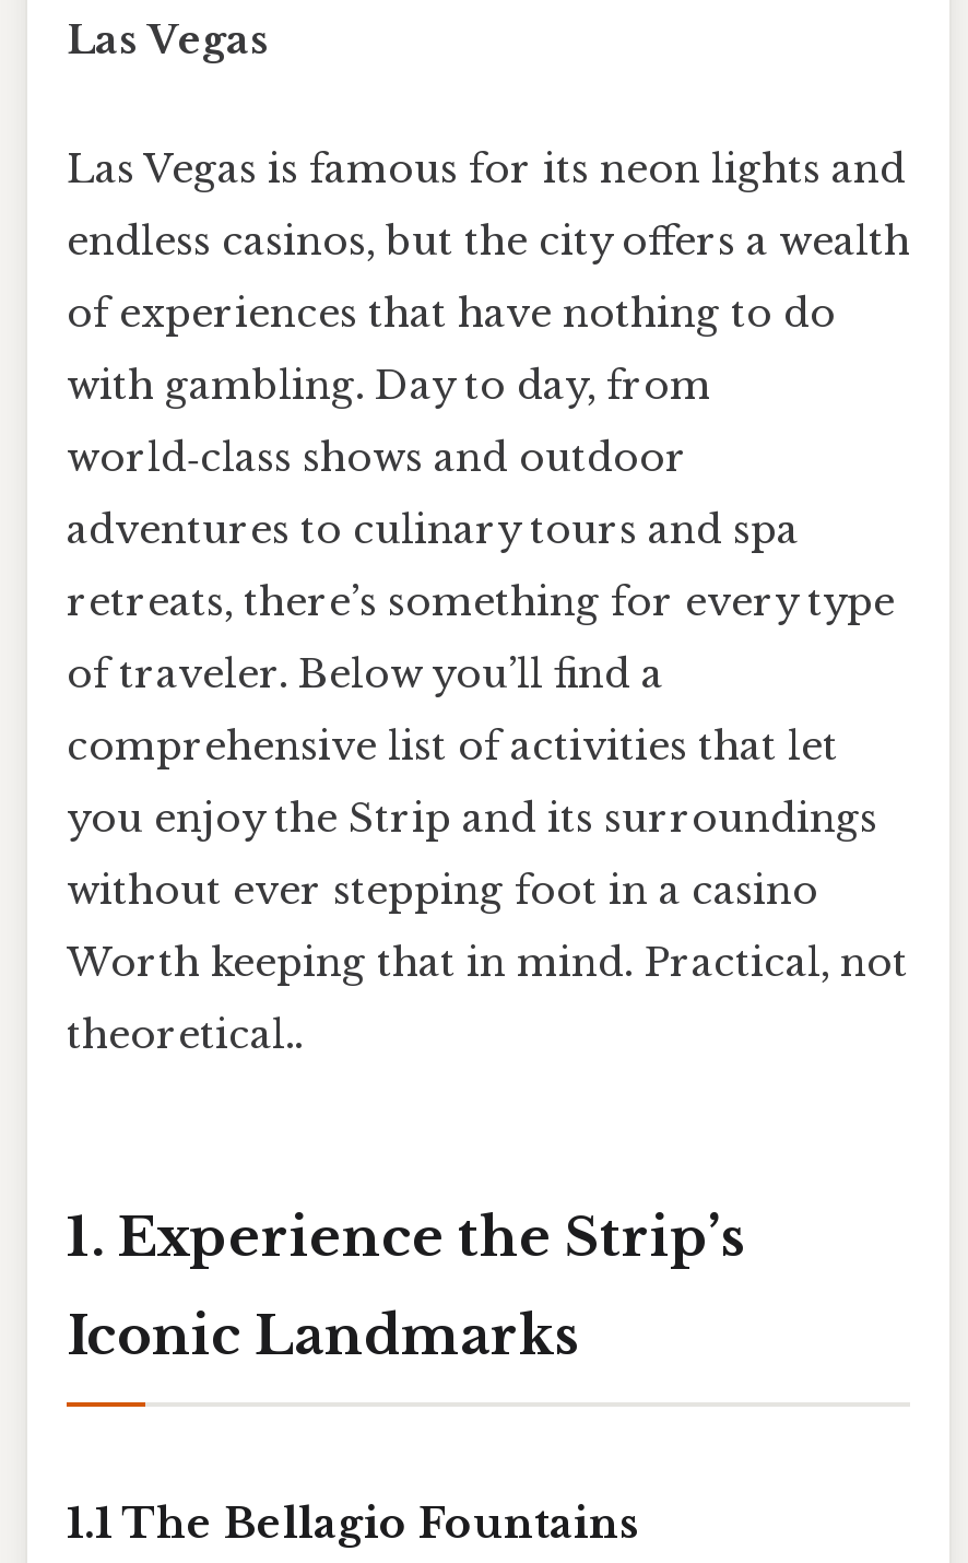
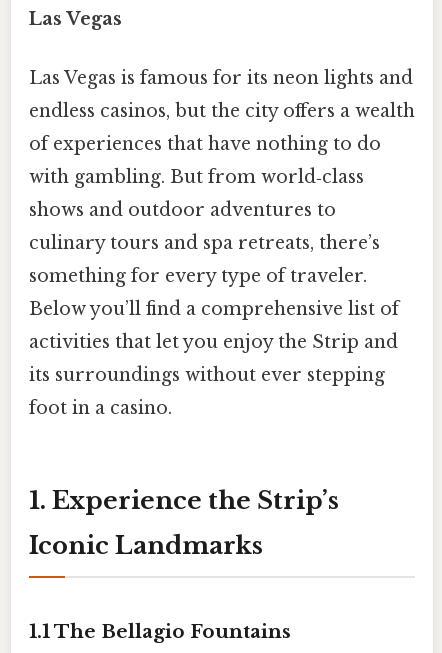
[67,362,908,1059] with gambling. Day to day, from | world‑class shows and outdoor | adventures to culinary tours and spa | retreats, there’s something for every type | of traveler. Below you’ll find a | comprehensive list of activities that let | you enjoy the Strip and its surroundings | without ever stepping foot in a casino | Worth keeping that in mind. Practical, not | theoretical.. -> [29,166,399,419] with gambling. But from world‑class | shows and outdoor adventures to | culinary tours and spa retreats, there’s | something for every type of traveler. | Below you’ll find a comprehensive list of | activities that let you enjoy the Strip and | its surroundings without ever stepping | foot in a casino.

